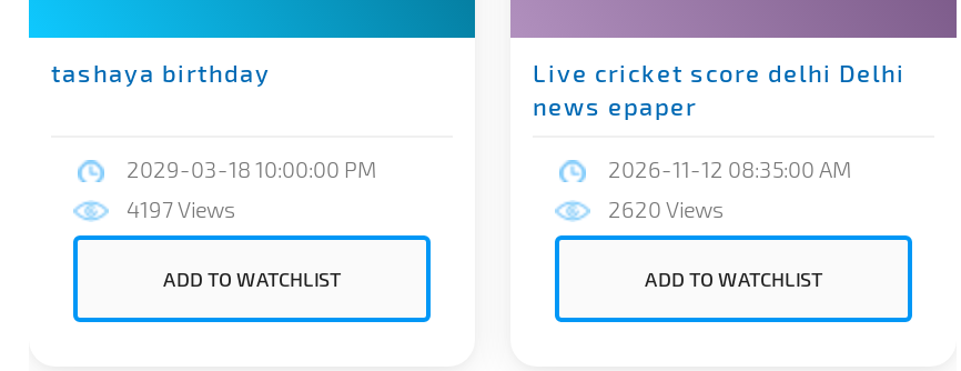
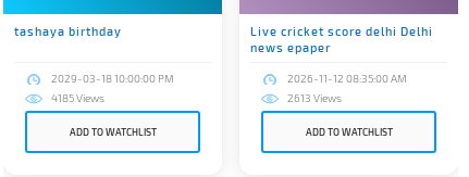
[127,195,235,222] 4197 Views -> [51,91,104,104] 4185 Views
[608,195,724,222] 2620 Views -> [287,91,342,104] 2613 Views

